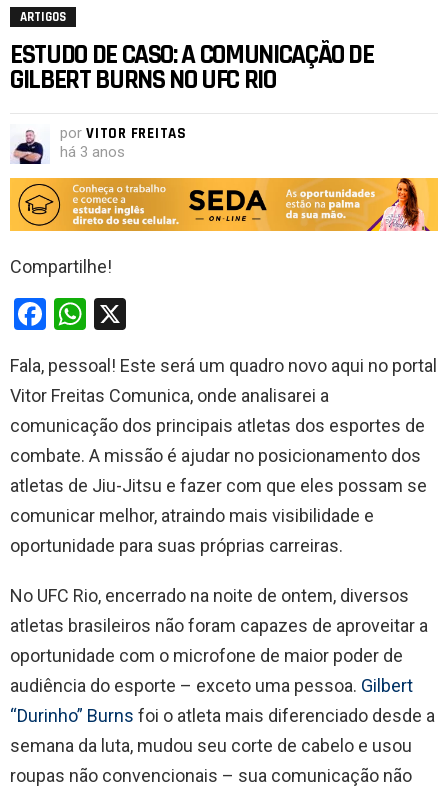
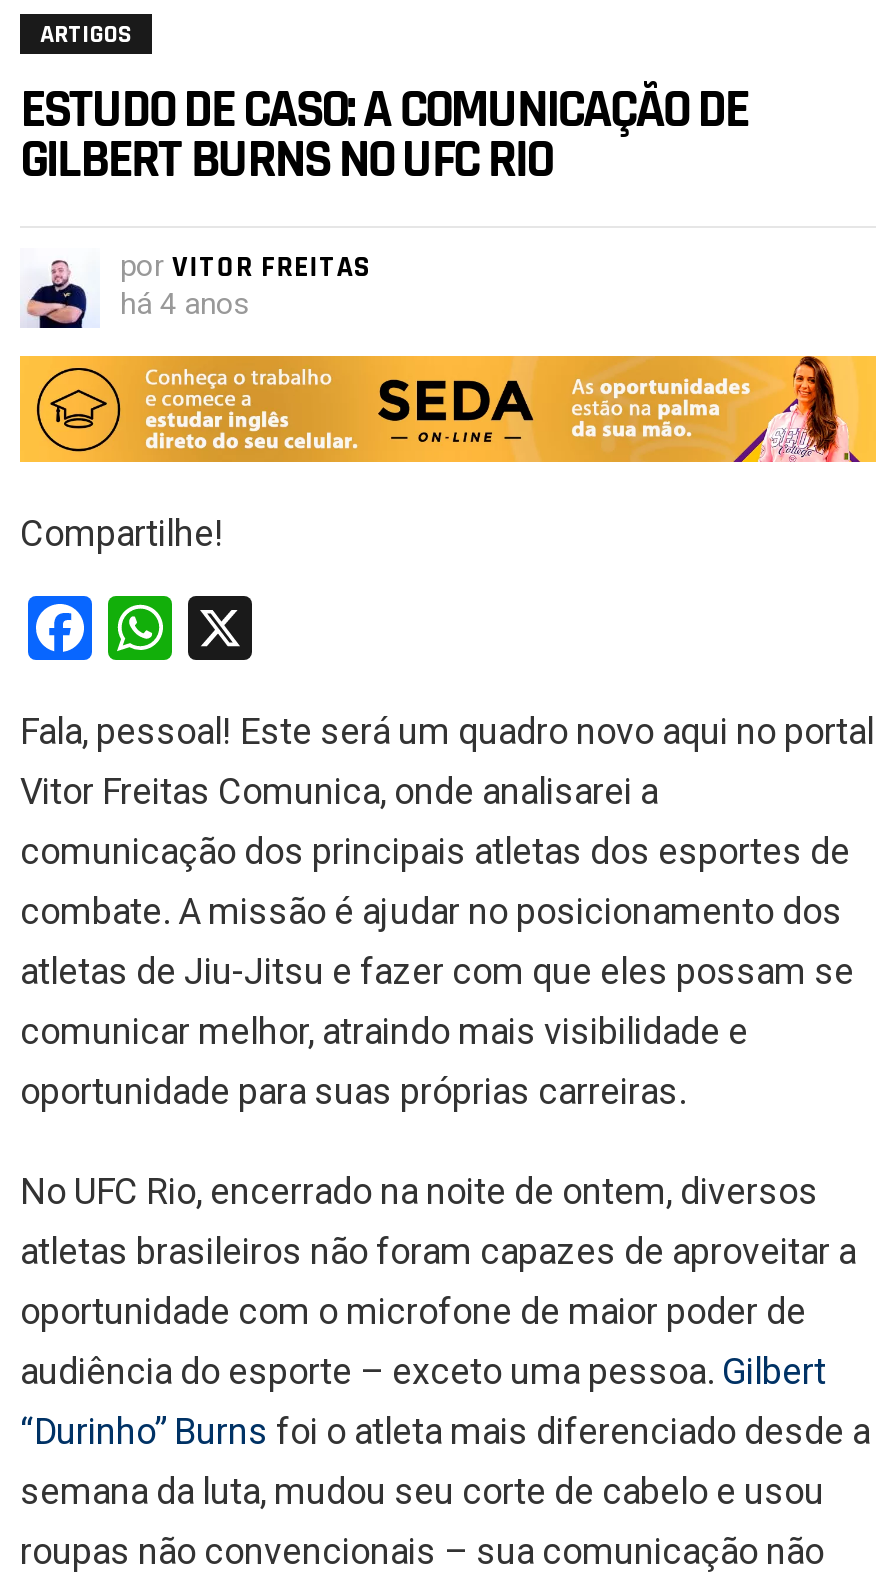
[60,143,125,161] há 3 anos -> [120,285,250,321] há 4 anos

